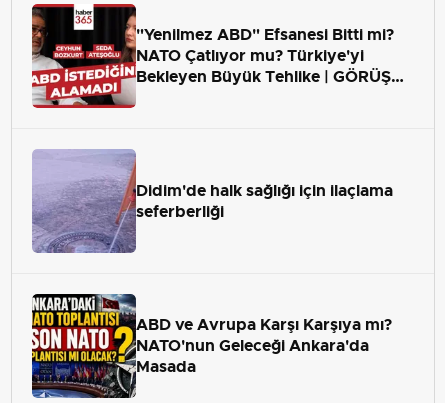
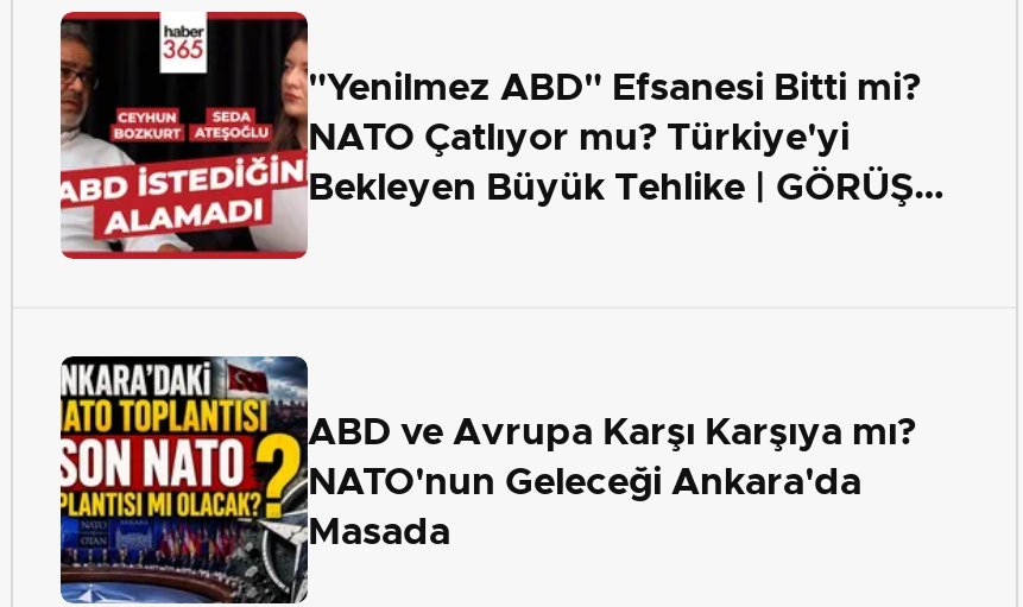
[32,148,393,253] [image] | Didim'de halk sağlığı için ilaçlama | seferberliği -> none

